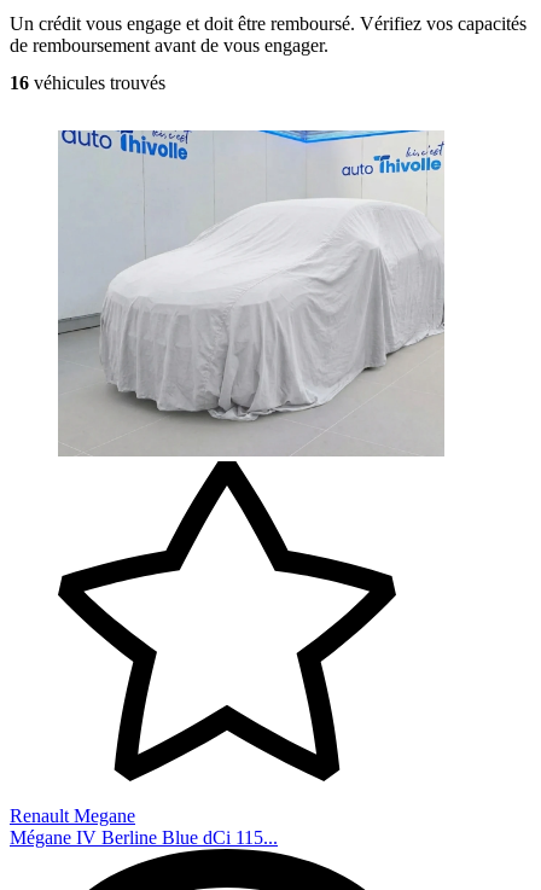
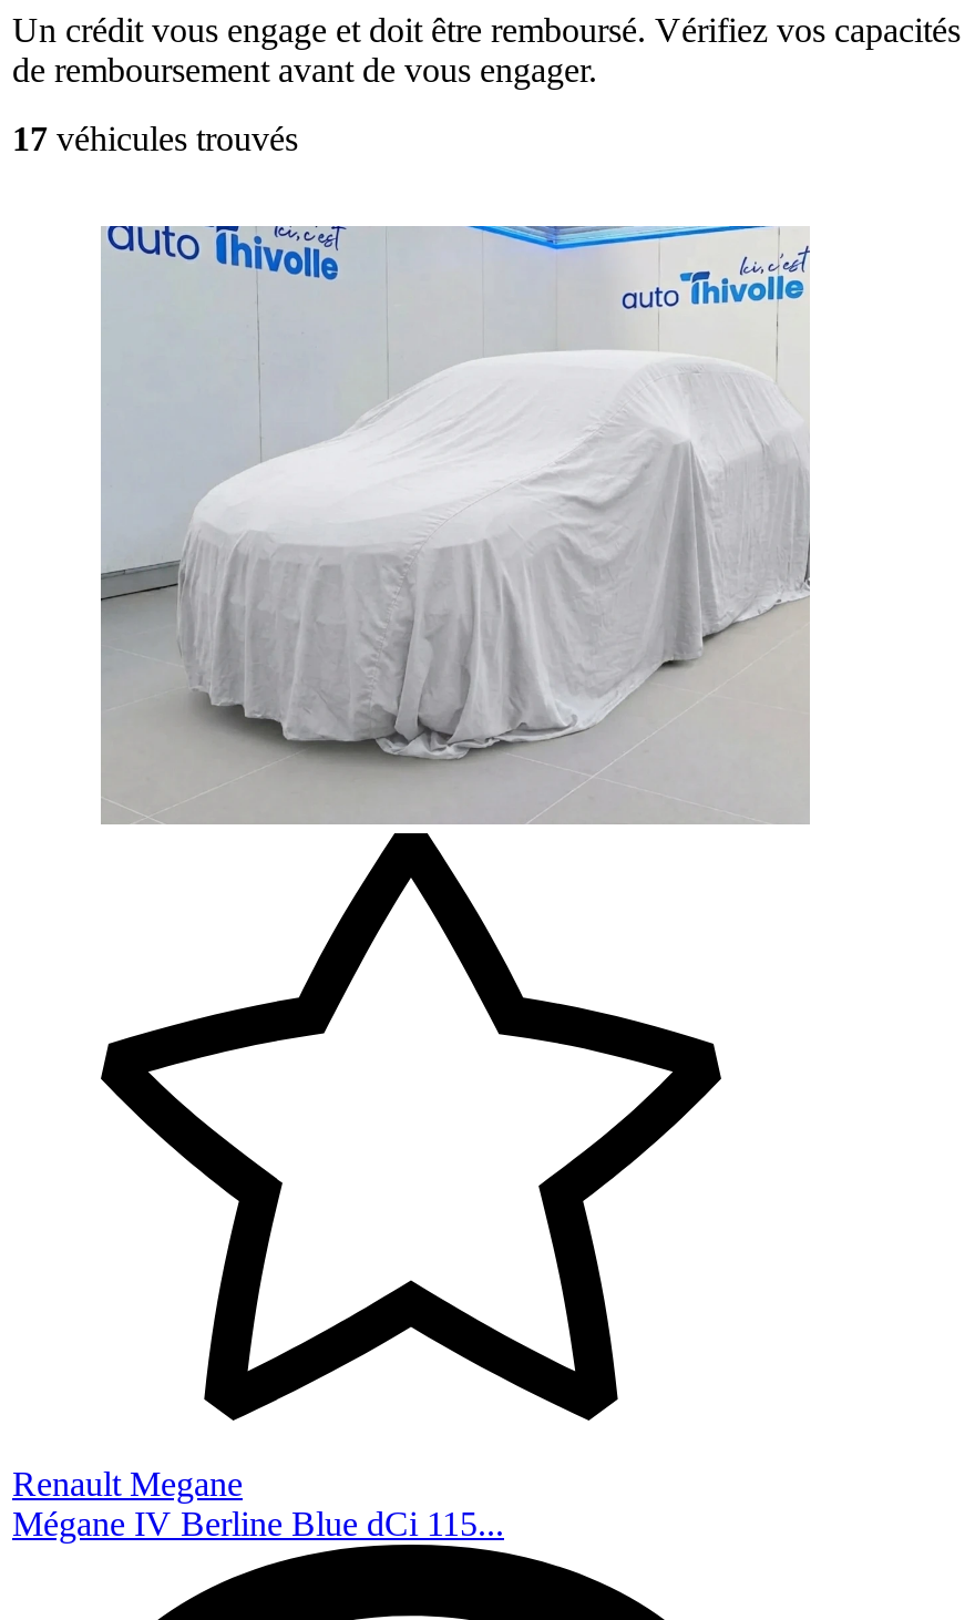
[10,73,165,93] 16 véhicules trouvés -> [12,121,298,158] 17 véhicules trouvés

